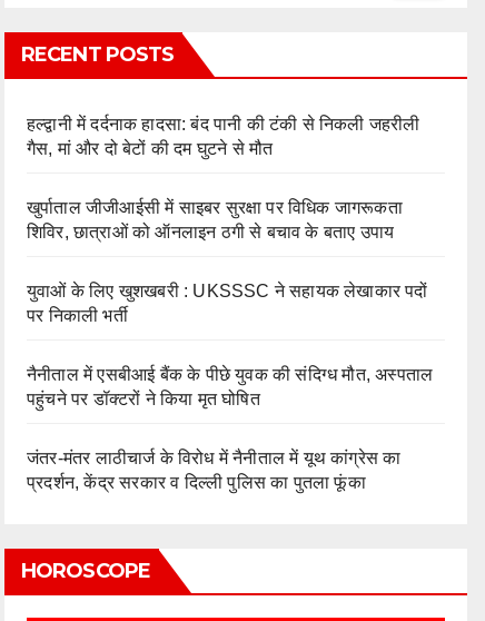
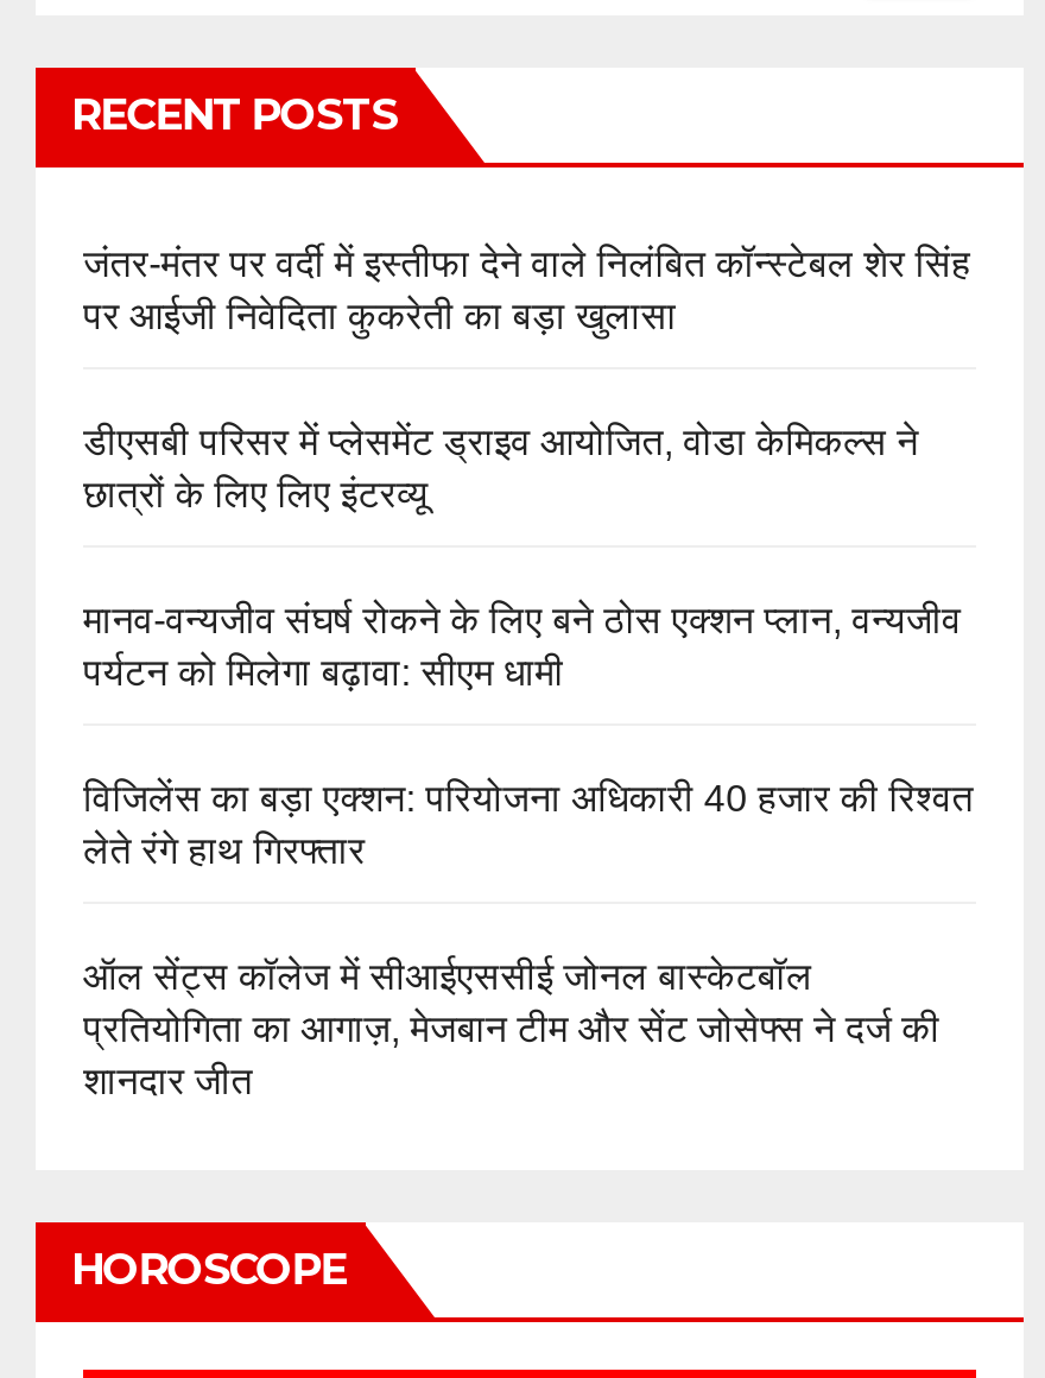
[27,114,420,158] हल्द्वानी में दर्दनाक हादसा: बंद पानी की टंकी से निकली जहरीली | गैस, मां और दो बेटों की दम घुटने से मौत -> [83,244,971,336] जंतर-मंतर पर वर्दी में इस्तीफा देने वाले निलंबित कॉन्स्टेबल शेर सिंह | पर आईजी निवेदिता कुकरेती का बड़ा खुलासा
[27,198,402,241] खुर्पाताल जीजीआईसी में साइबर सुरक्षा पर विधिक जागरूकता | शिविर, छात्राओं को ऑनलाइन ठगी से बचाव के बताए उपाय -> [83,422,919,515] डीएसबी परिसर में प्लेसमेंट ड्राइव आयोजित, वोडा केमिकल्स ने | छात्रों के लिए लिए इंटरव्यू
[27,281,428,325] युवाओं के लिए खुशखबरी : UKSSSC ने सहायक लेखाकार पदों | पर निकाली भर्ती -> [83,600,961,693] मानव-वन्यजीव संघर्ष रोकने के लिए बने ठोस एक्शन प्लान, वन्यजीव | पर्यटन को मिलेगा बढ़ावा: सीएम धामी
[27,365,433,408] नैनीताल में एसबीआई बैंक के पीछे युवक की संदिग्ध मौत, अस्पताल | पहुंचने पर डॉक्टरों ने किया मृत घोषित -> [83,778,974,871] विजिलेंस का बड़ा एक्शन: परियोजना अधिकारी 40 हजार की रिश्वत | लेते रंगे हाथ गिरफ्तार
[27,448,401,491] जंतर-मंतर लाठीचार्ज के विरोध में नैनीताल में यूथ कांग्रेस का | प्रदर्शन, केंद्र सरकार व दिल्ली पुलिस का पुतला फूंका -> [83,957,940,1101] ऑल सेंट्स कॉलेज में सीआईएससीई जोनल बास्केटबॉल | प्रतियोगिता का आगाज़, मेजबान टीम और सेंट जोसेफ्स ने दर्ज की | शानदार जीत

